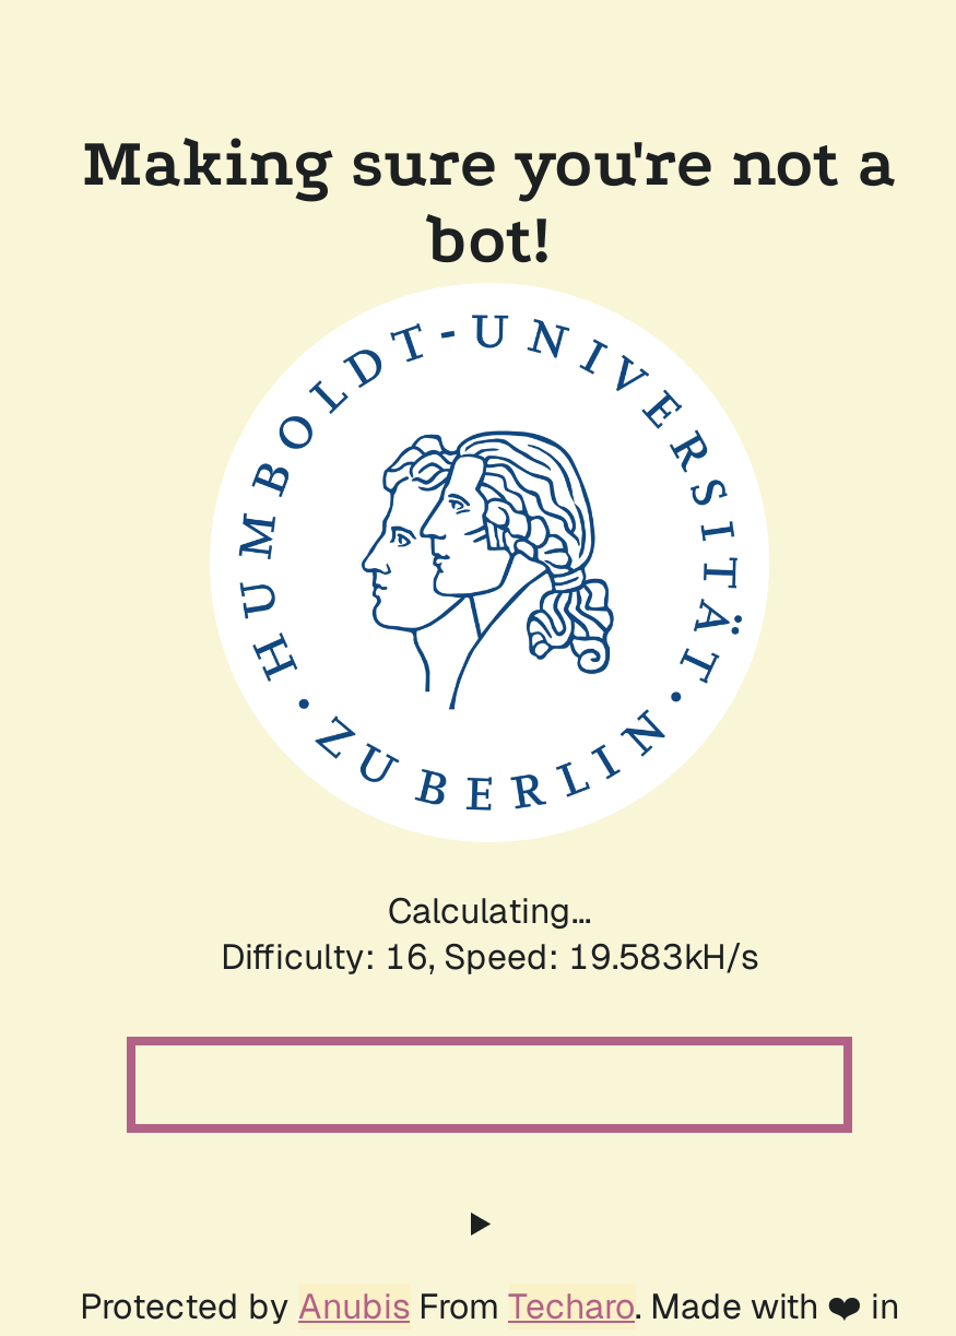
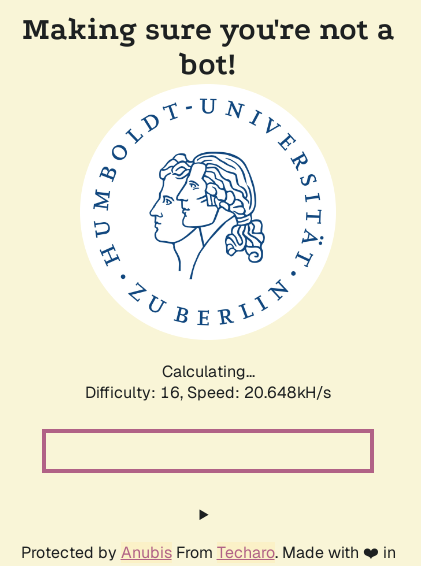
[221,934,758,980] Difficulty: 16, Speed: 19.583kH/s -> [85,382,331,403] Difficulty: 16, Speed: 20.648kH/s

